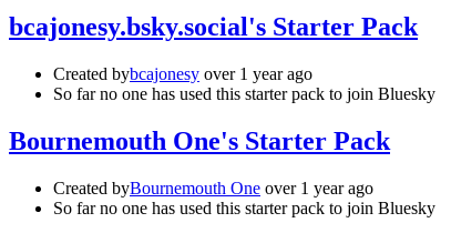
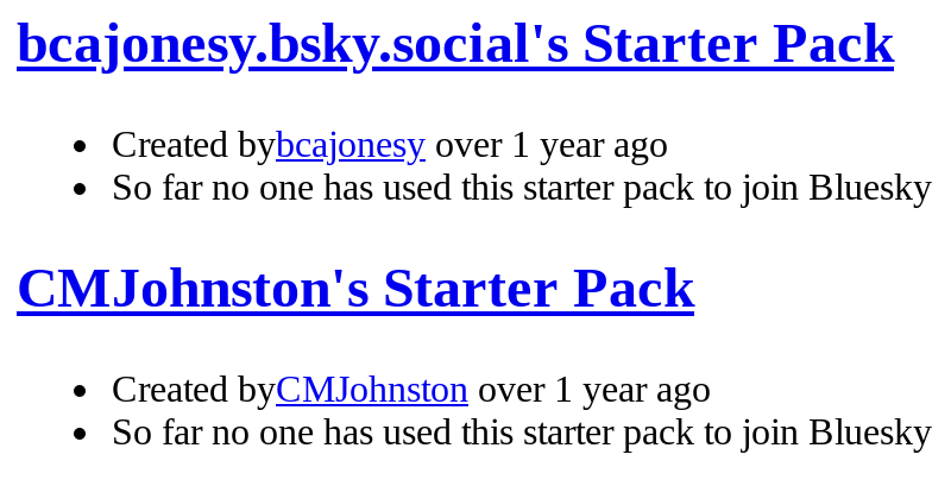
[9,127,390,155] Bournemouth One's Starter Pack -> [17,257,694,319] CMJohnston's Starter Pack
[53,179,373,197] Created byBournemouth One over 1 year ago -> [112,368,711,409] Created byCMJohnston over 1 year ago

